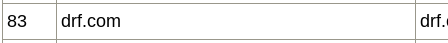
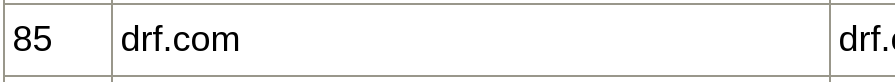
[7,11,121,31] 83 drf.com -> [13,20,241,60] 85 drf.com

